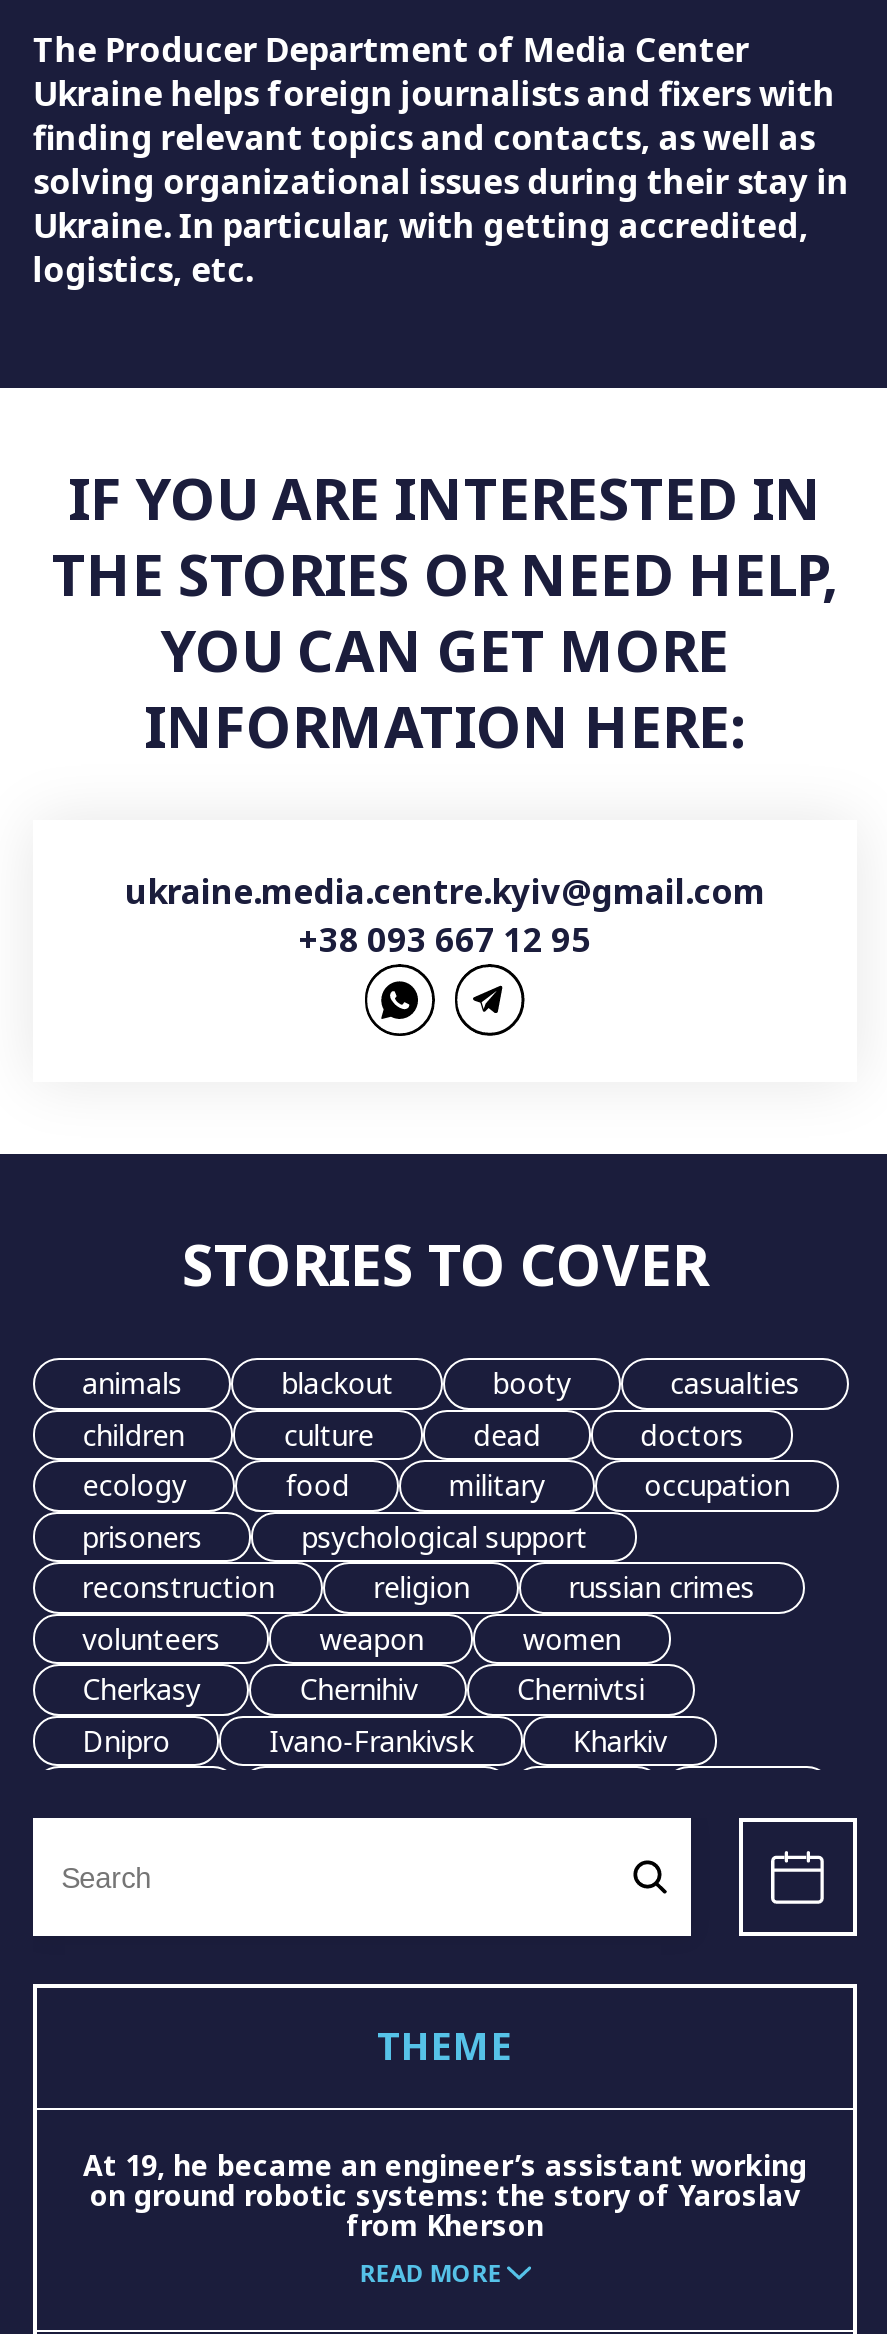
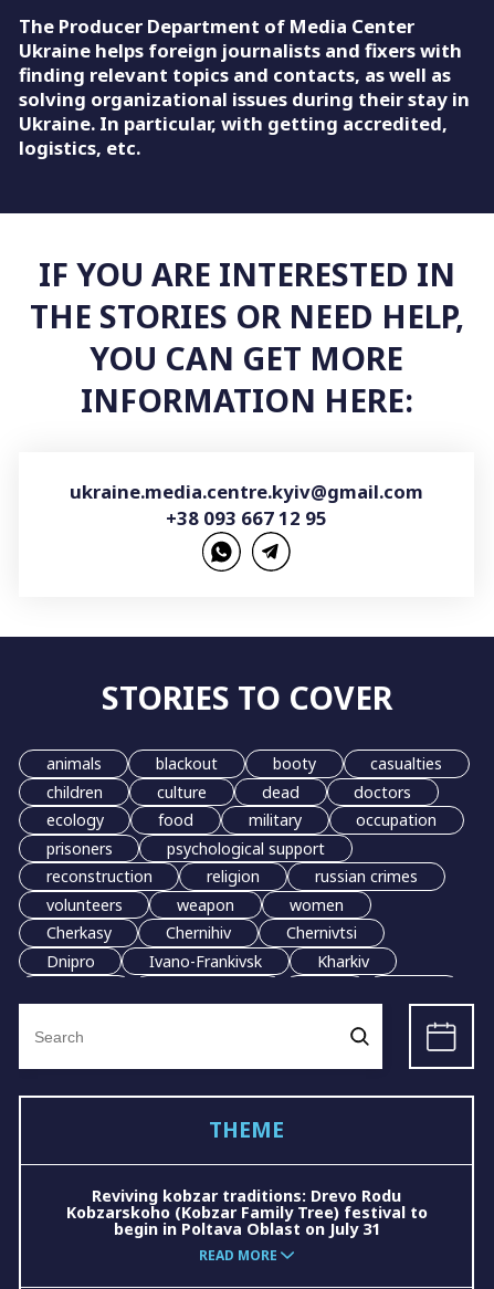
[83,2146,807,2244] At 19, he became an engineer’s assistant working | on ground robotic systems: the story of Yaroslav | from Kherson -> [66,1185,427,1239] Reviving kobzar traditions: Drevo Rodu | Kobzarskoho (Kobzar Family Tree) festival to | begin in Poltava Oblast on July 31

